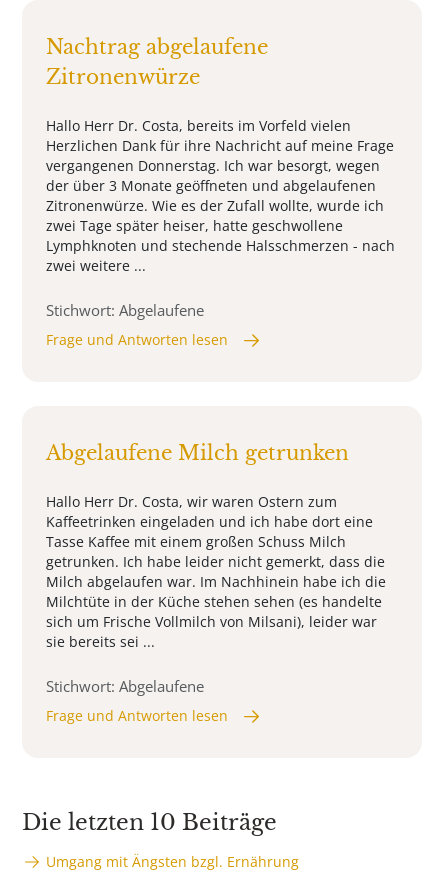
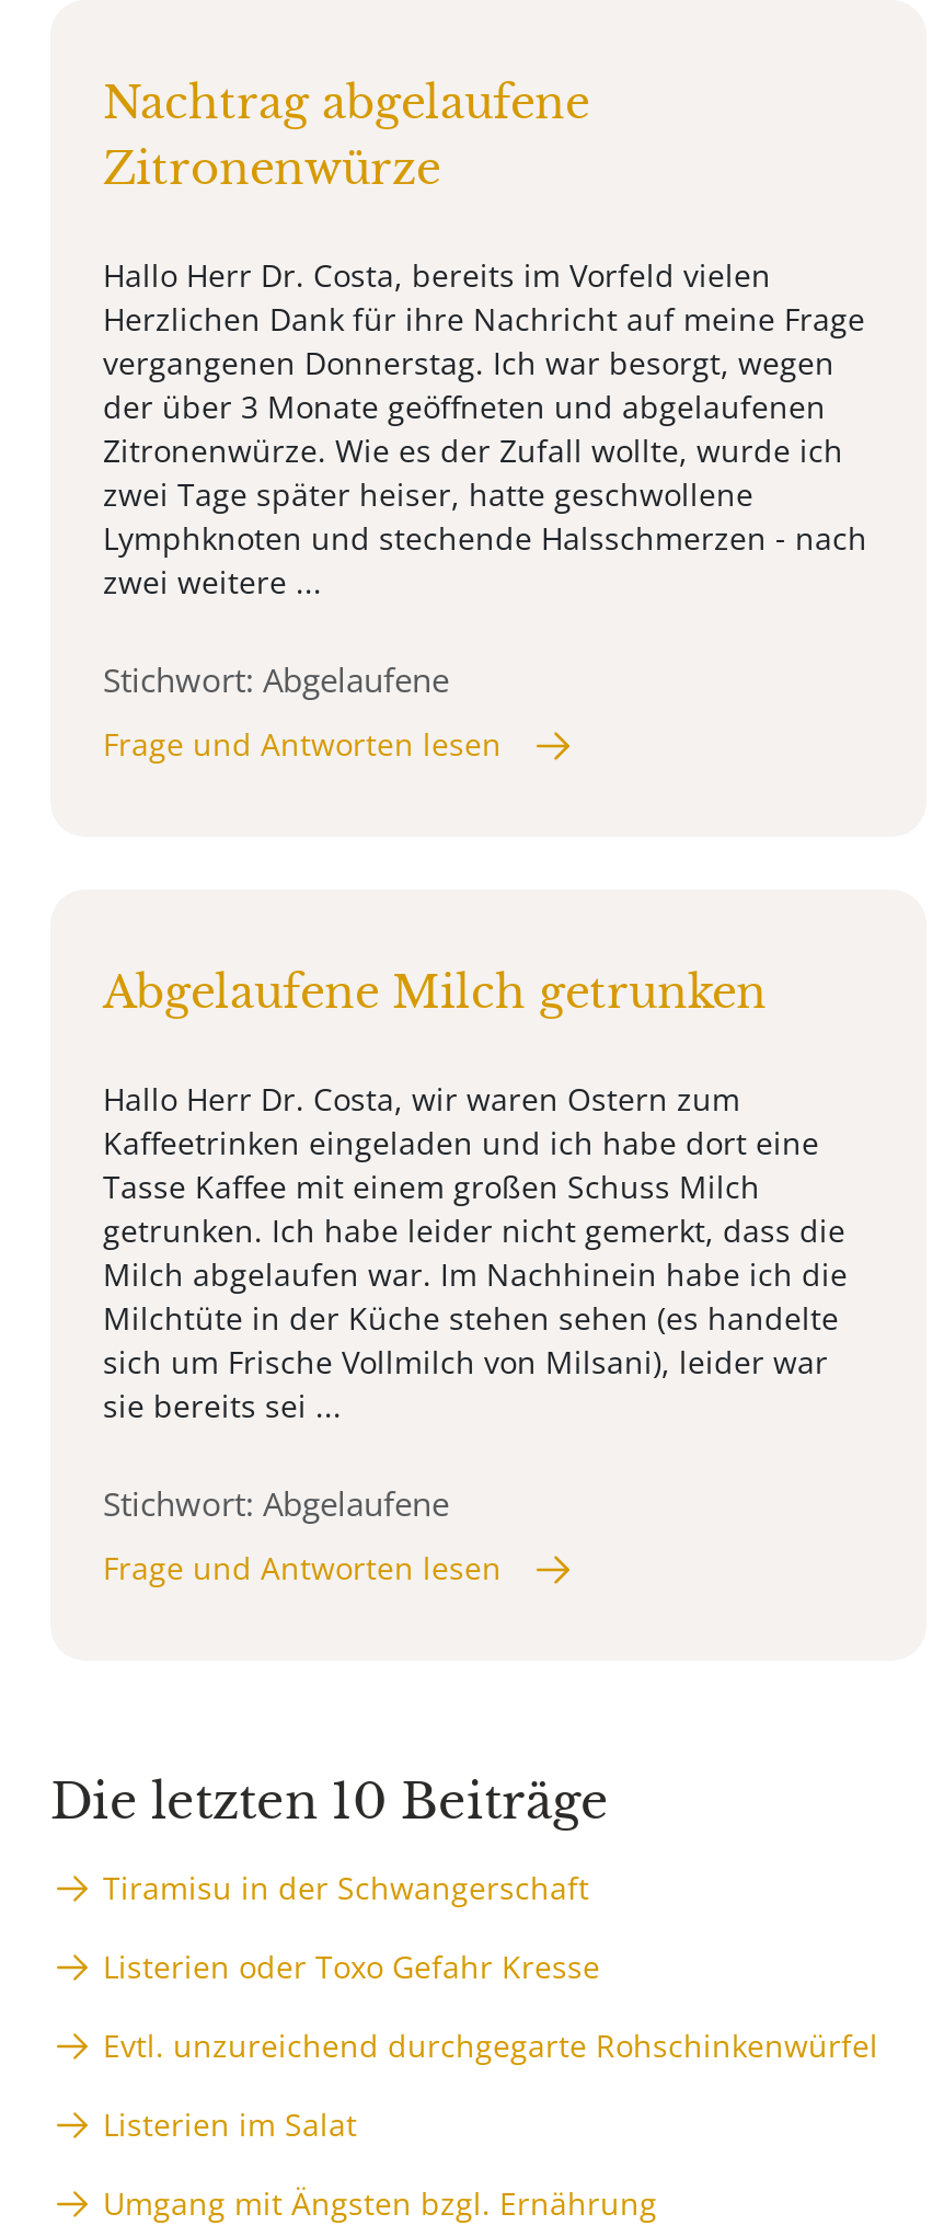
none -> [103,1867,878,2145] Tiramisu in der Schwangerschaft | Listerien oder Toxo Gefahr Kresse | Evtl. unzureichend durchgegarte Rohschinkenwürfel | Listerien im Salat

